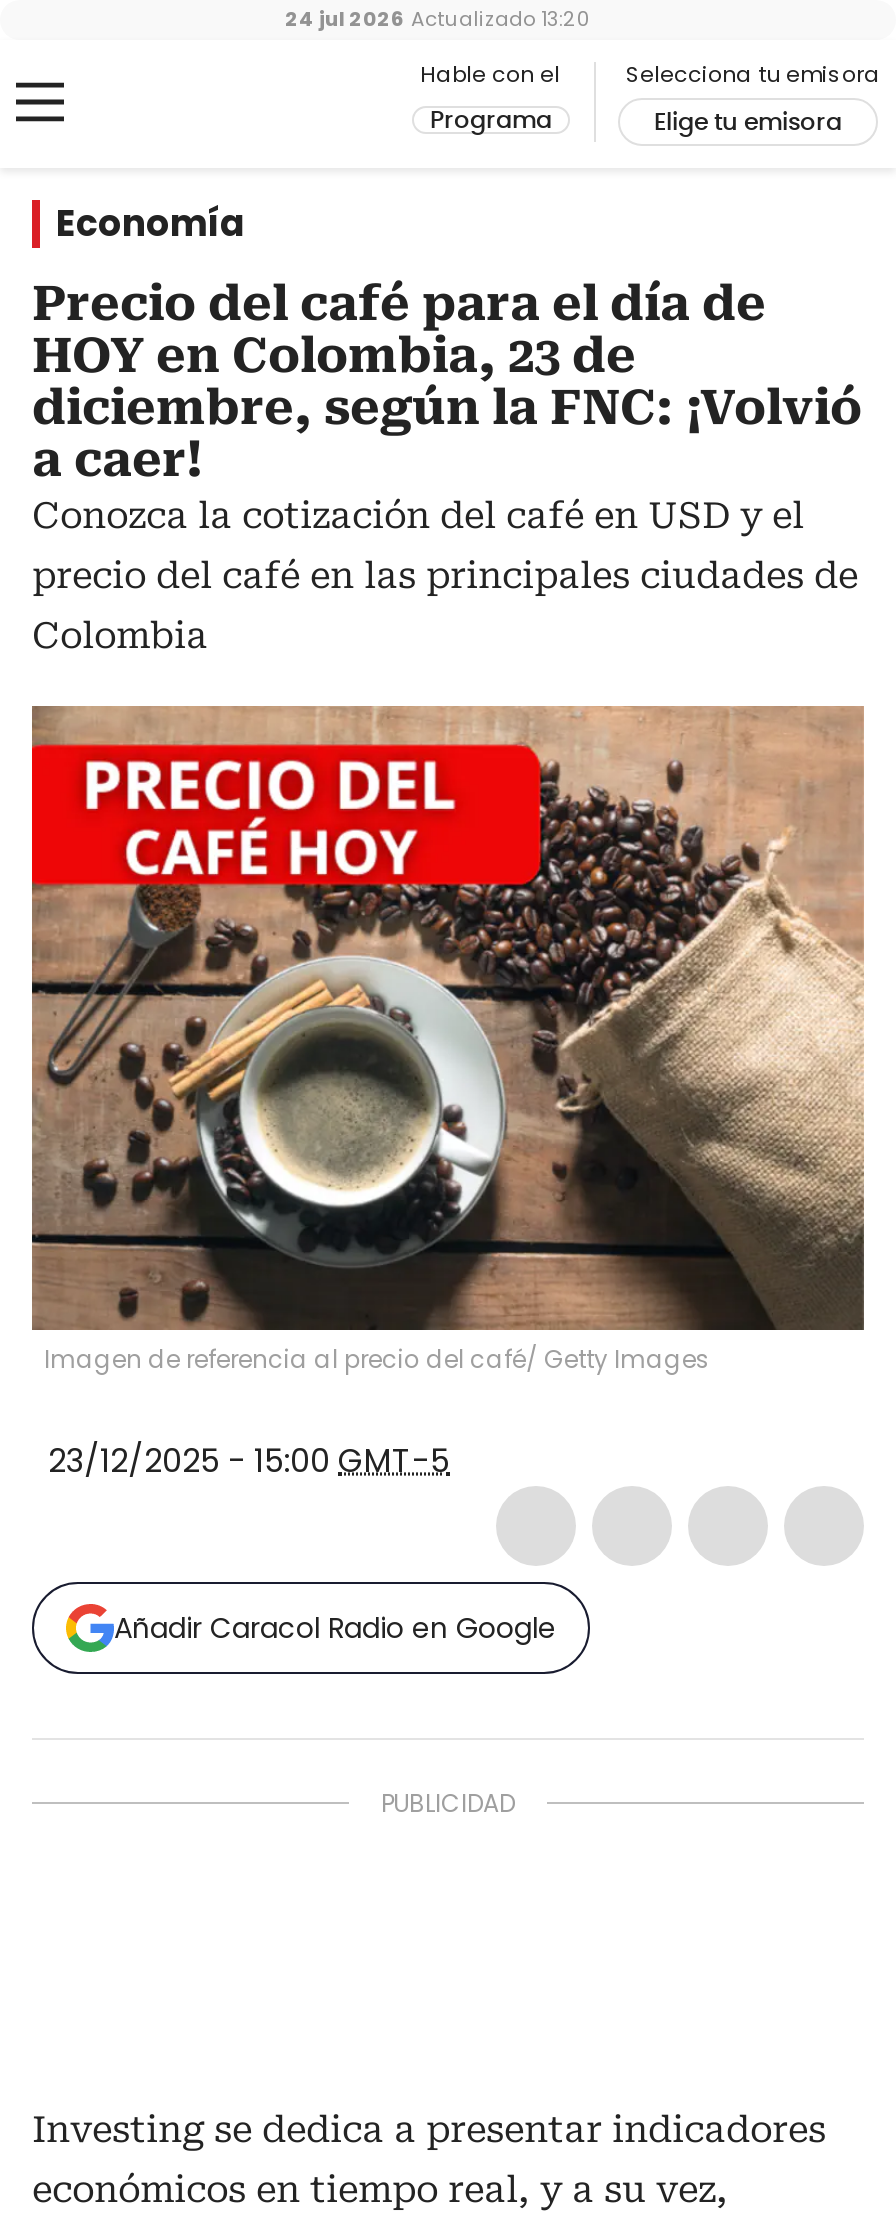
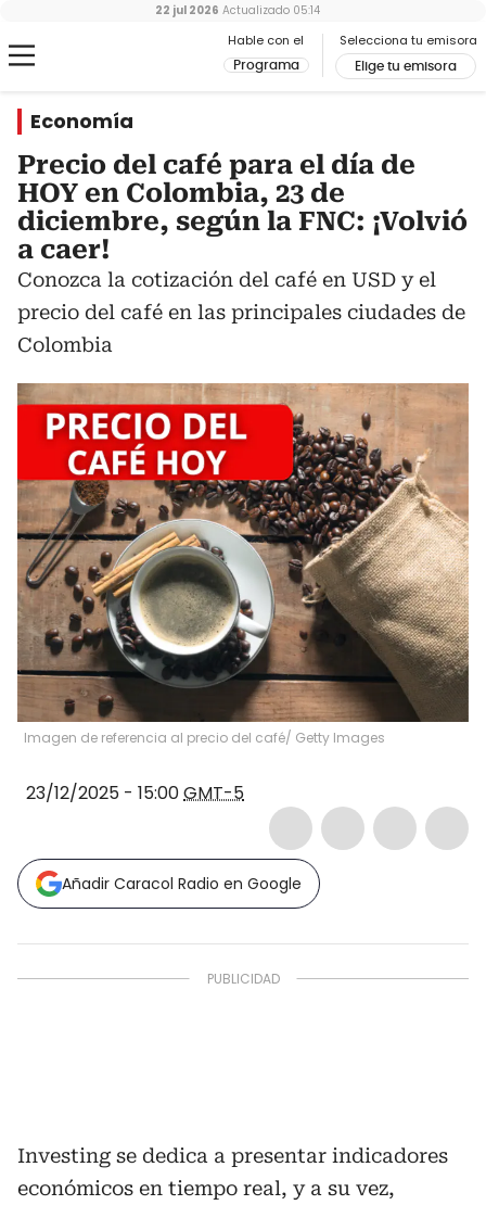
[285,4,591,34] 24 jul 2026 Actualizado 13:20 -> [155,2,320,18] 22 jul 2026 Actualizado 05:14

